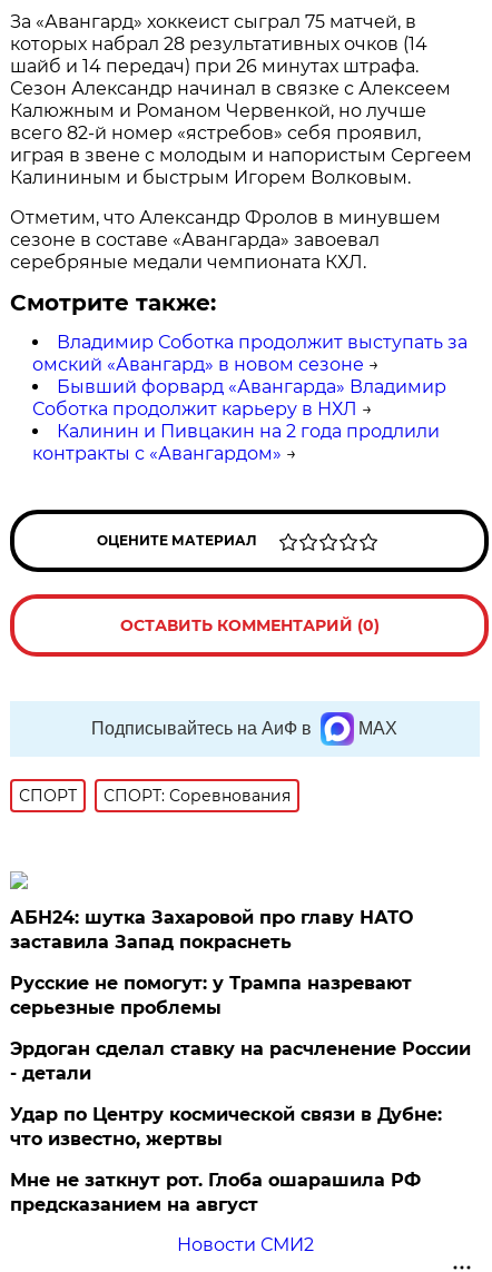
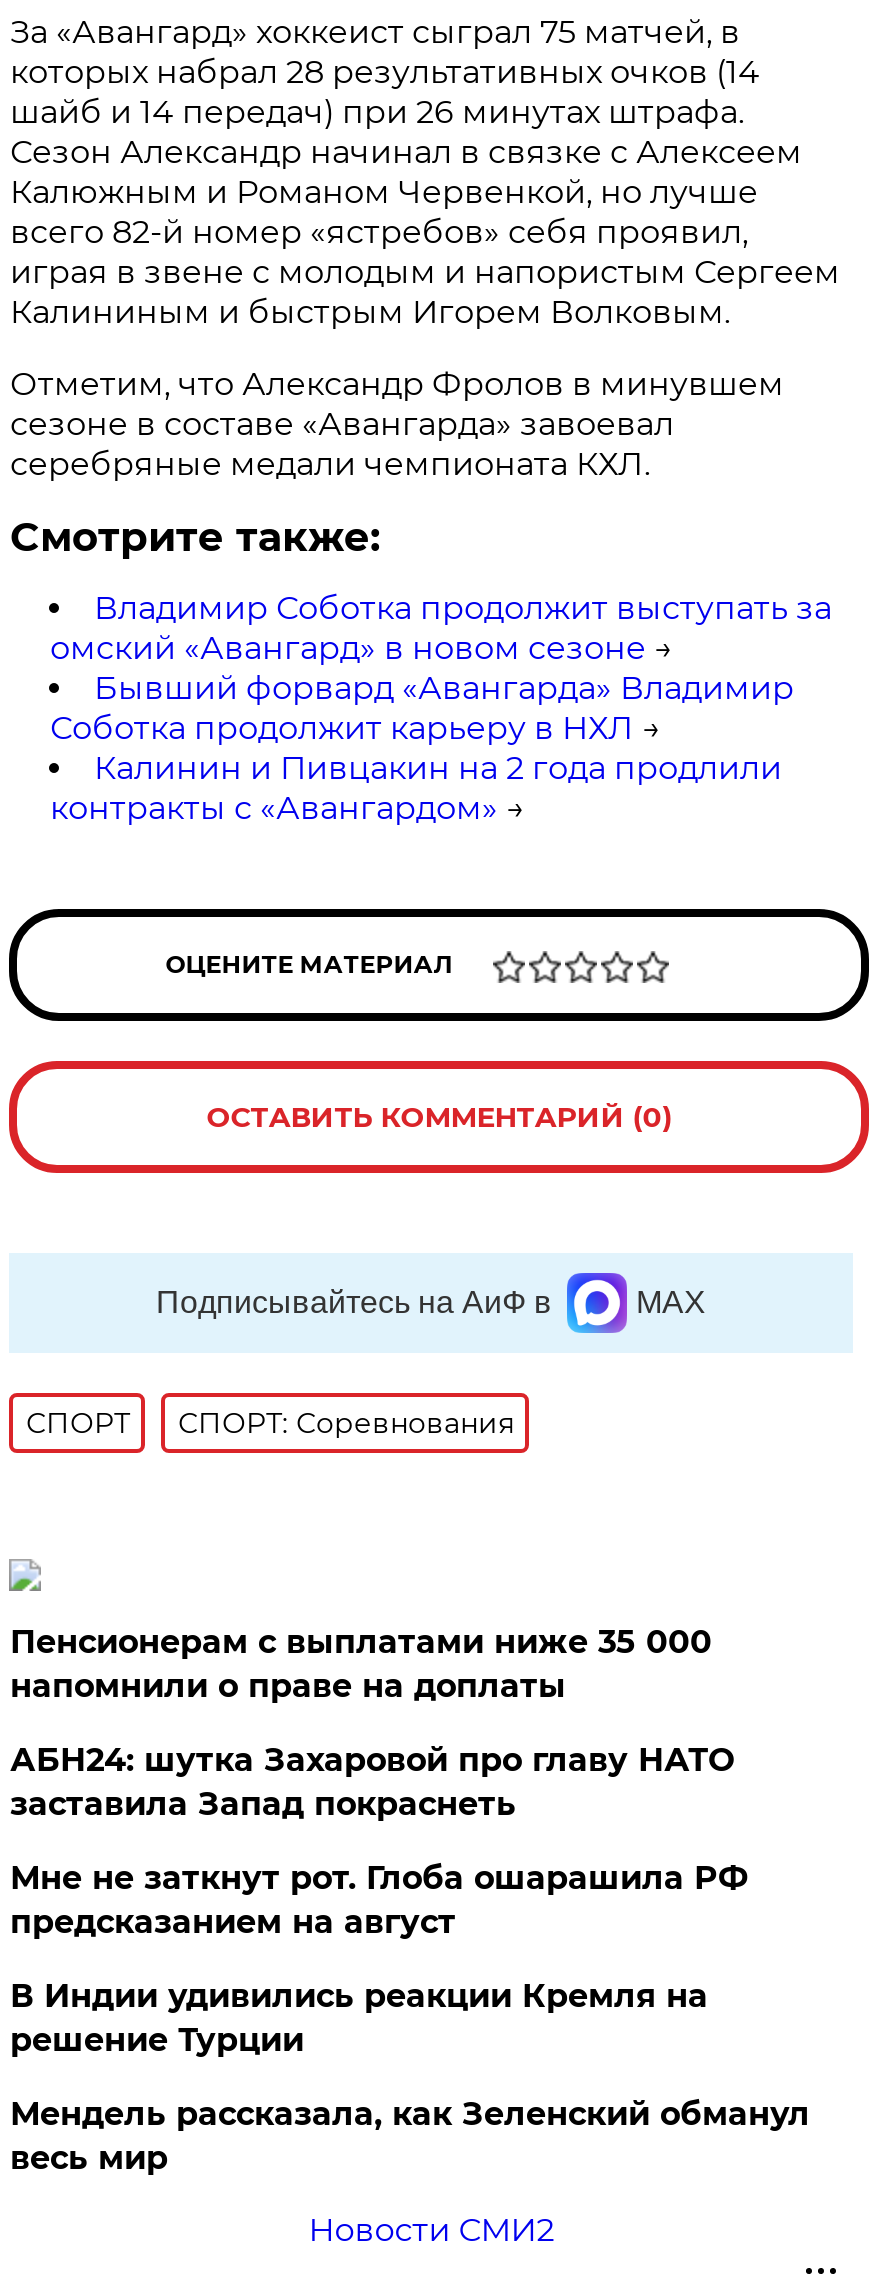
none -> [10,1623,712,1705] Пенсионерам с выплатами ниже 35 000 | напомнили о праве на доплаты
moved [10,907,413,953] -> [10,1741,734,1823]: АБН24: шутка Захаровой про главу НАТО | заставила Запад покраснеть
[10,973,471,1150] Русские не помогут: у Трампа назревают | серьезные проблемы | Эрдоган сделал ставку на расчленение России | - детали | Удар по Центру космической связи в Дубне: | что известно, жертвы -> none
moved [10,1170,421,1215] -> [10,1859,748,1941]: Мне не заткнут рот. Глоба ошарашила РФ | предсказанием на август
none -> [10,1977,810,2177] В Индии удивились реакции Кремля на | решение Турции | Мендель рассказала, как Зеленский обманул | весь мир

